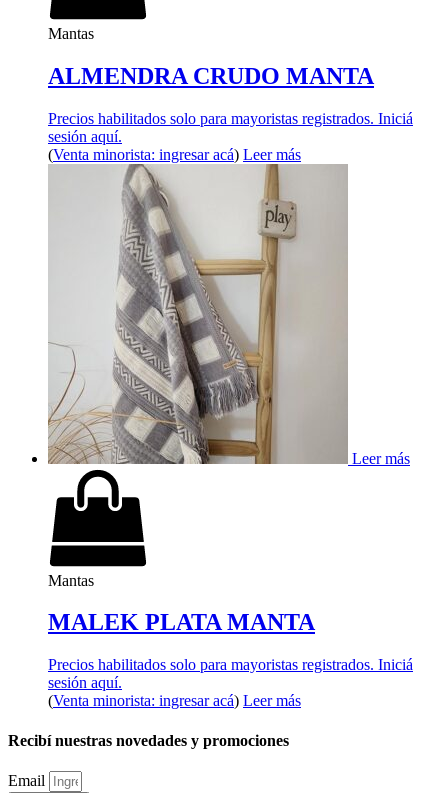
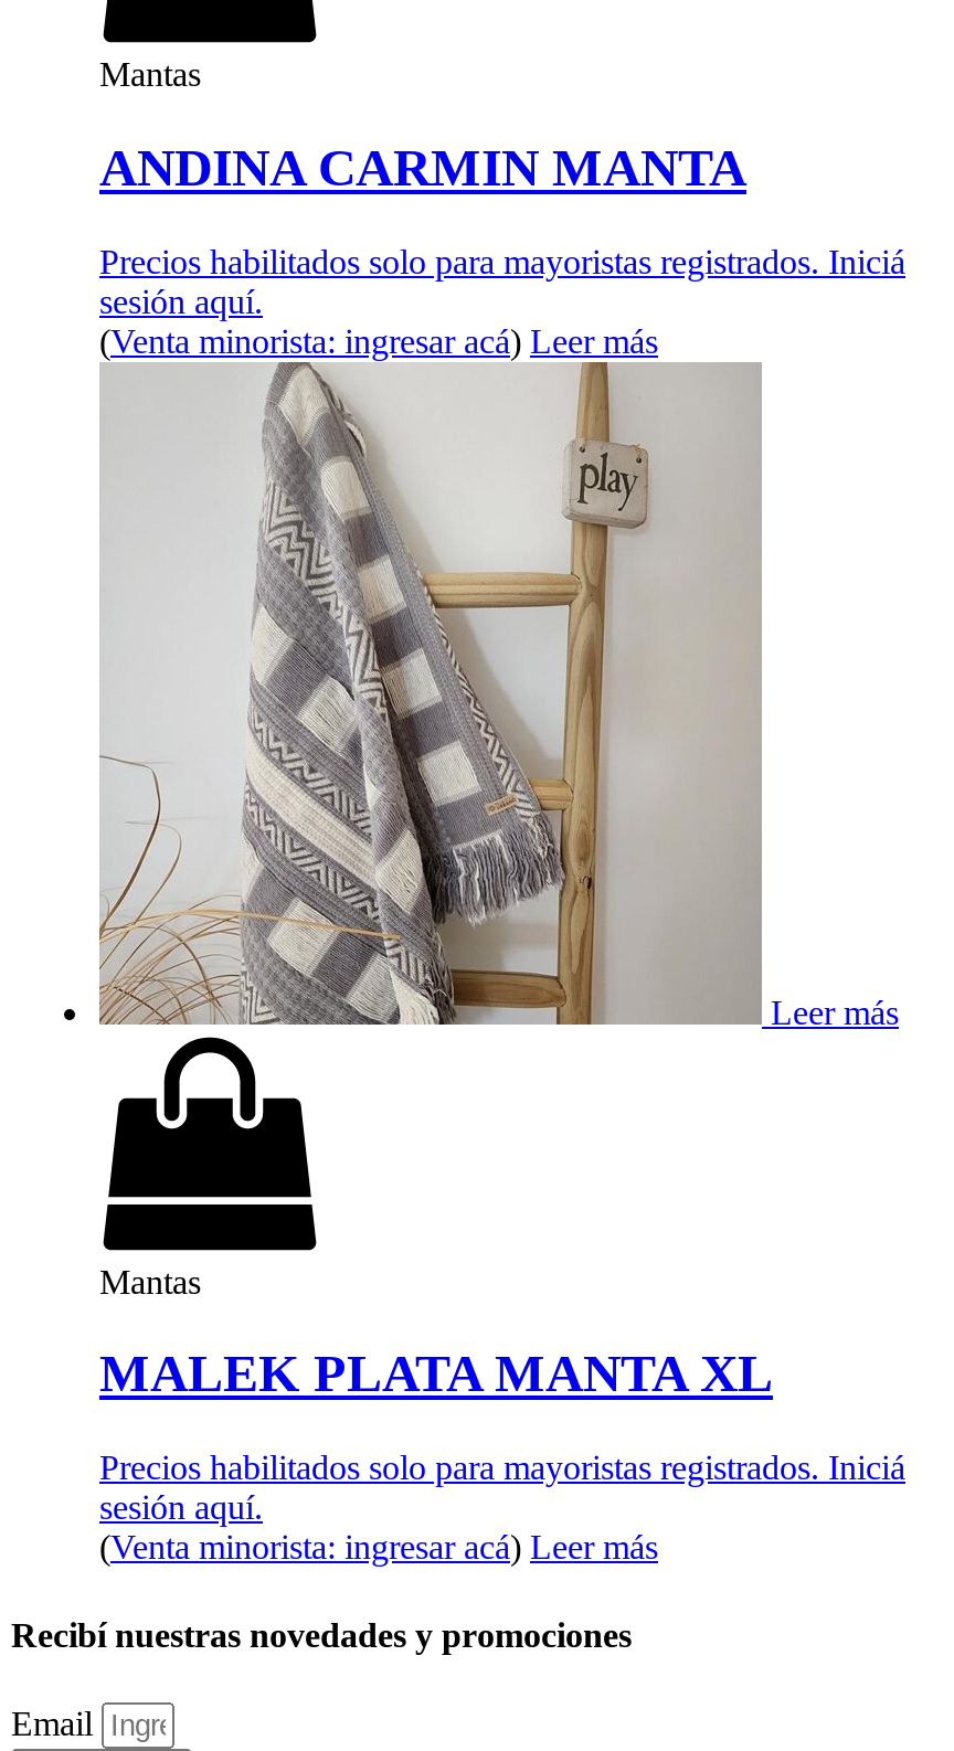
[48,63,374,89] ALMENDRA CRUDO MANTA -> [99,138,746,196] ANDINA CARMIN MANTA
[48,609,315,635] MALEK PLATA MANTA -> [99,1346,773,1403] MALEK PLATA MANTA XL

